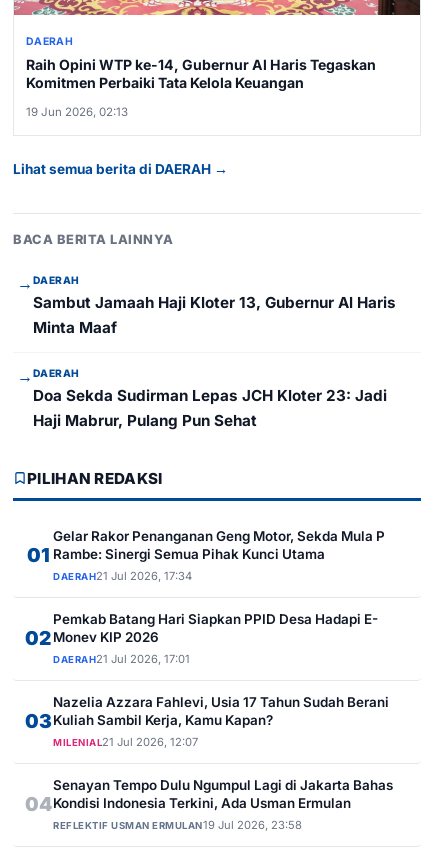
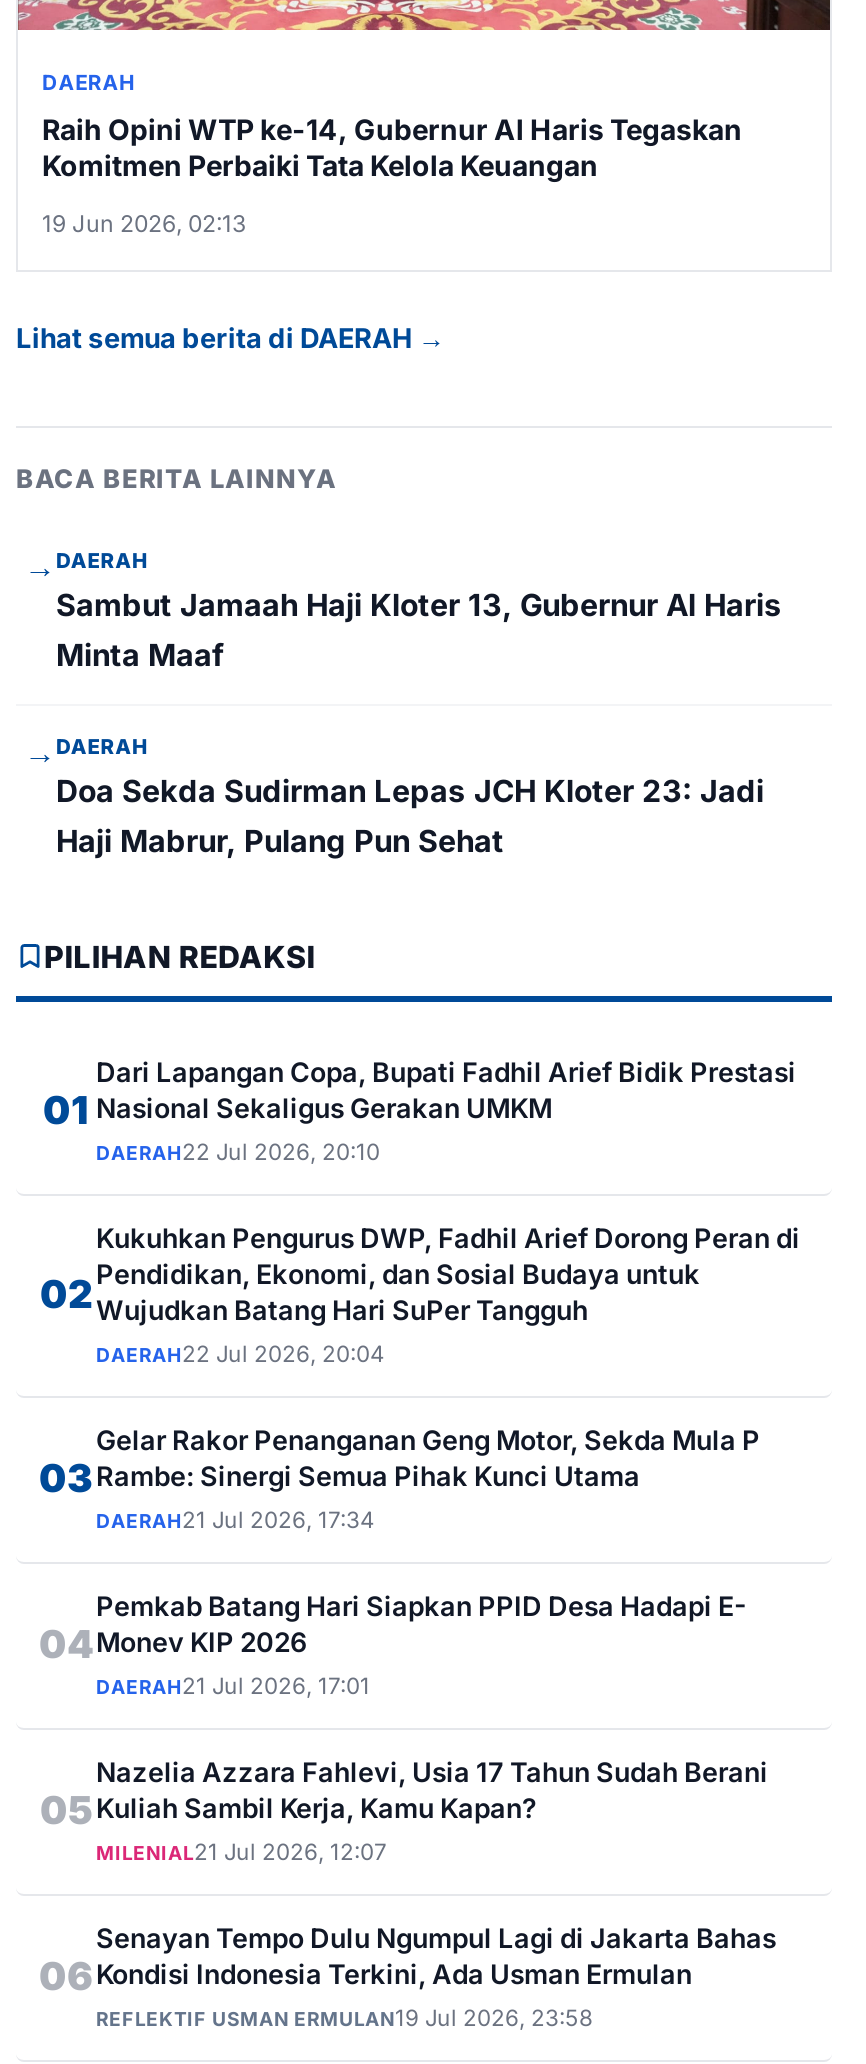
none -> [40,1055,796,1318] Dari Lapangan Copa, Bupati Fadhil Arief Bidik Prestasi | Nasional Sekaligus Gerakan UMKM | DAERAH22 Jul 2026, 20:10 | 02
none -> [39,1221,800,1502] Kukuhkan Pengurus DWP, Fadhil Arief Dorong Peran di | Pendidikan, Ekonomi, dan Sosial Budaya untuk | Wujudkan Batang Hari SuPer Tangguh | DAERAH22 Jul 2026, 20:04 | 03
[25,626,159,650] 02 Monev KIP 2026 -> [39,1620,308,1668] 04 Monev KIP 2026
[24,709,273,733] 03 Kuliah Sambil Kerja, Kamu Kapan? -> [40,1786,536,1834] 05 Kuliah Sambil Kerja, Kamu Kapan?
[24,792,351,816] 04 Kondisi Indonesia Terkini, Ada Usman Ermulan -> [39,1952,692,2000] 06 Kondisi Indonesia Terkini, Ada Usman Ermulan

